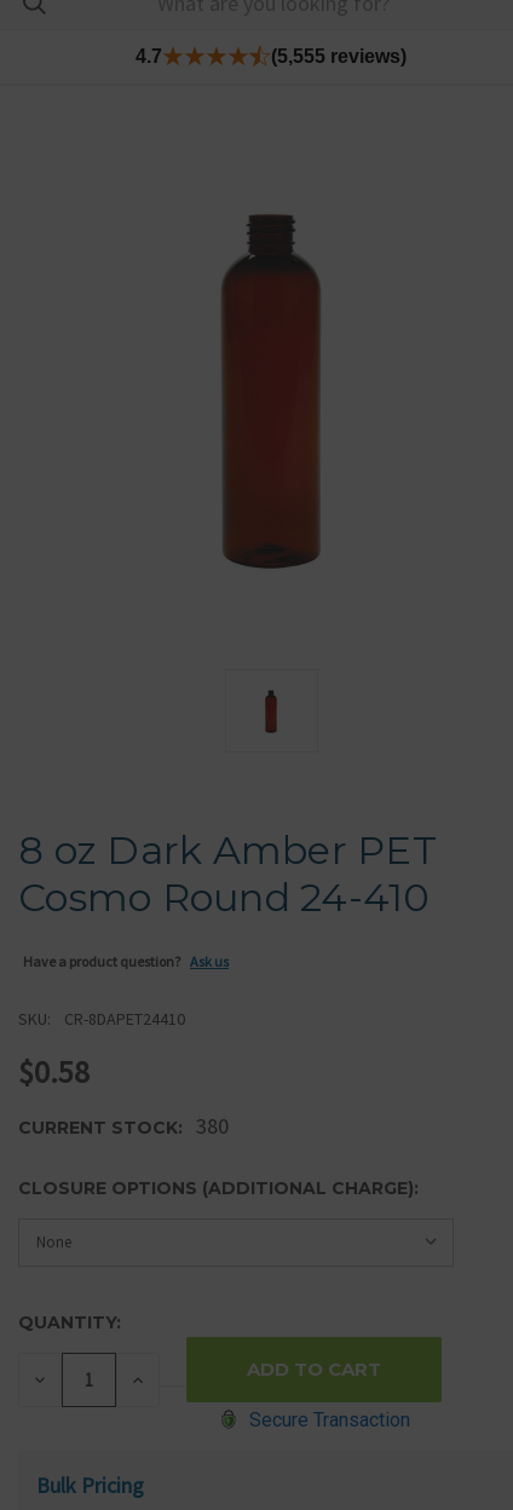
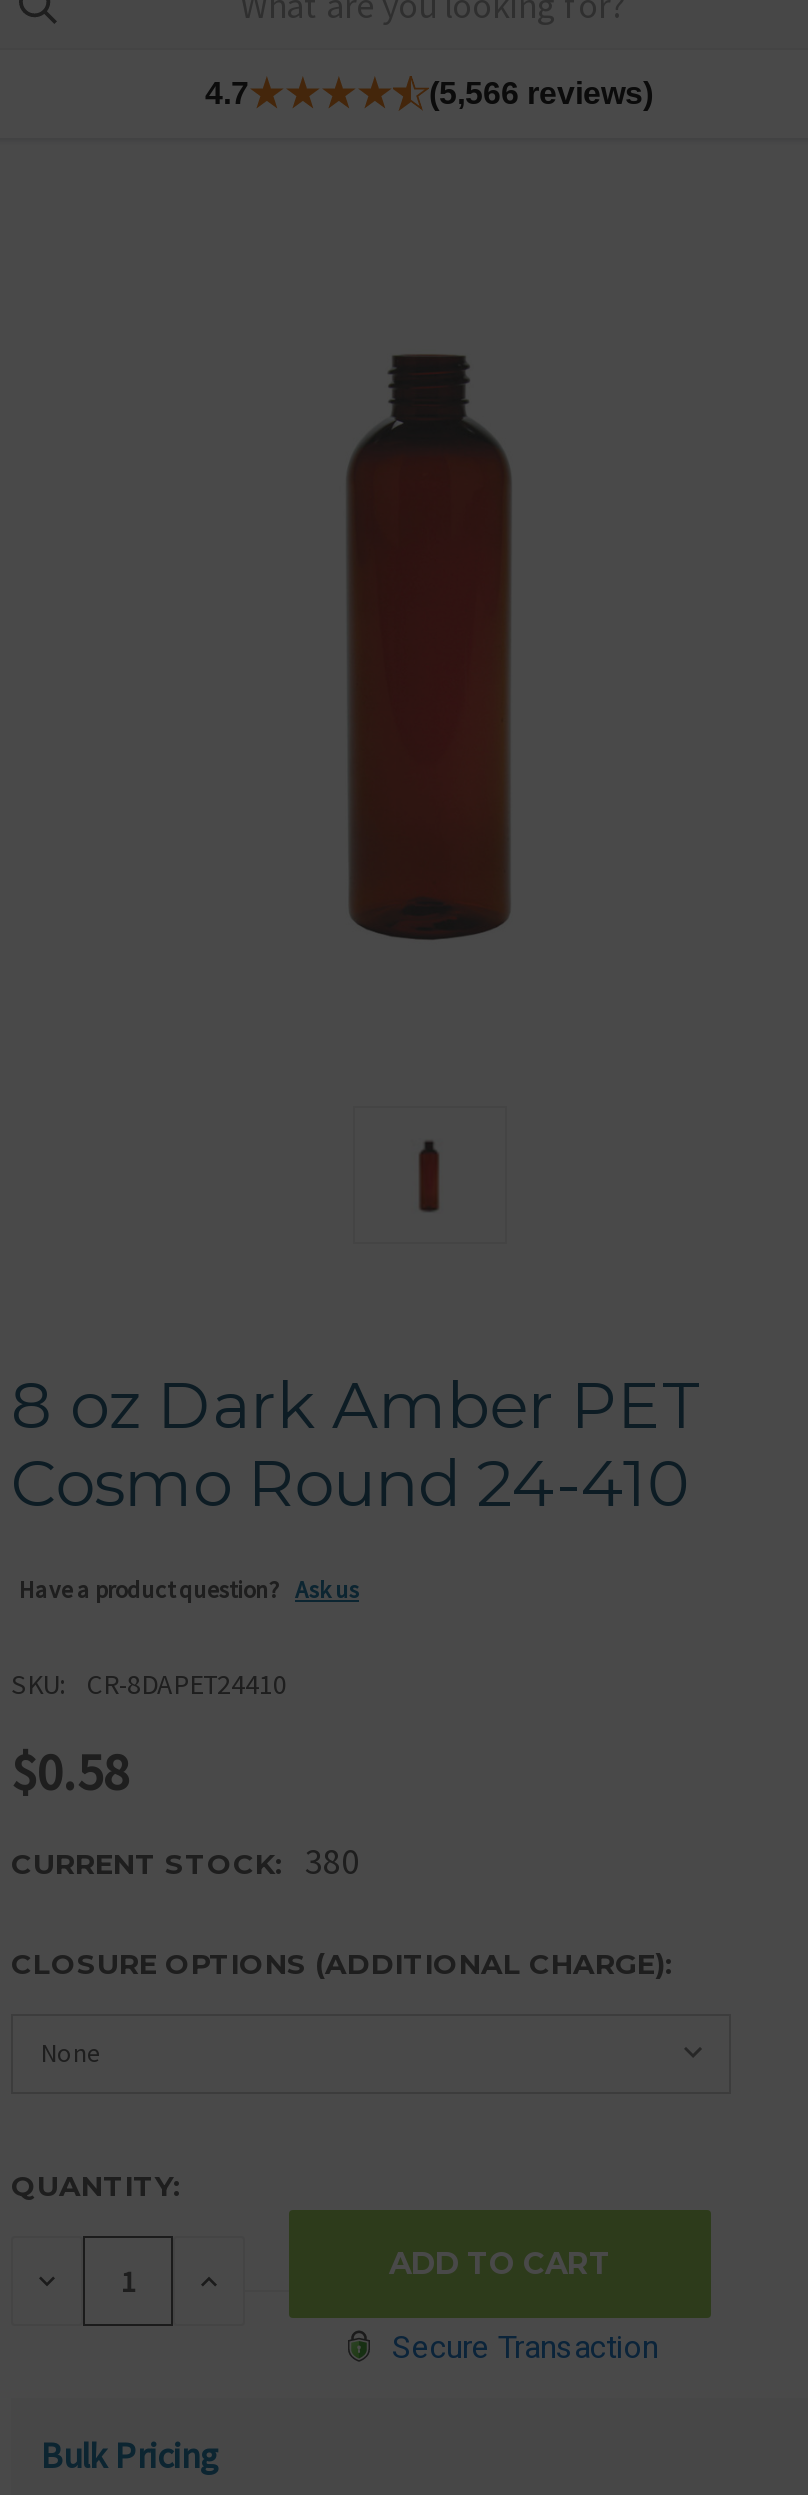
[271,46,407,67] (5,555 reviews) -> [429,76,653,110] (5,566 reviews)

